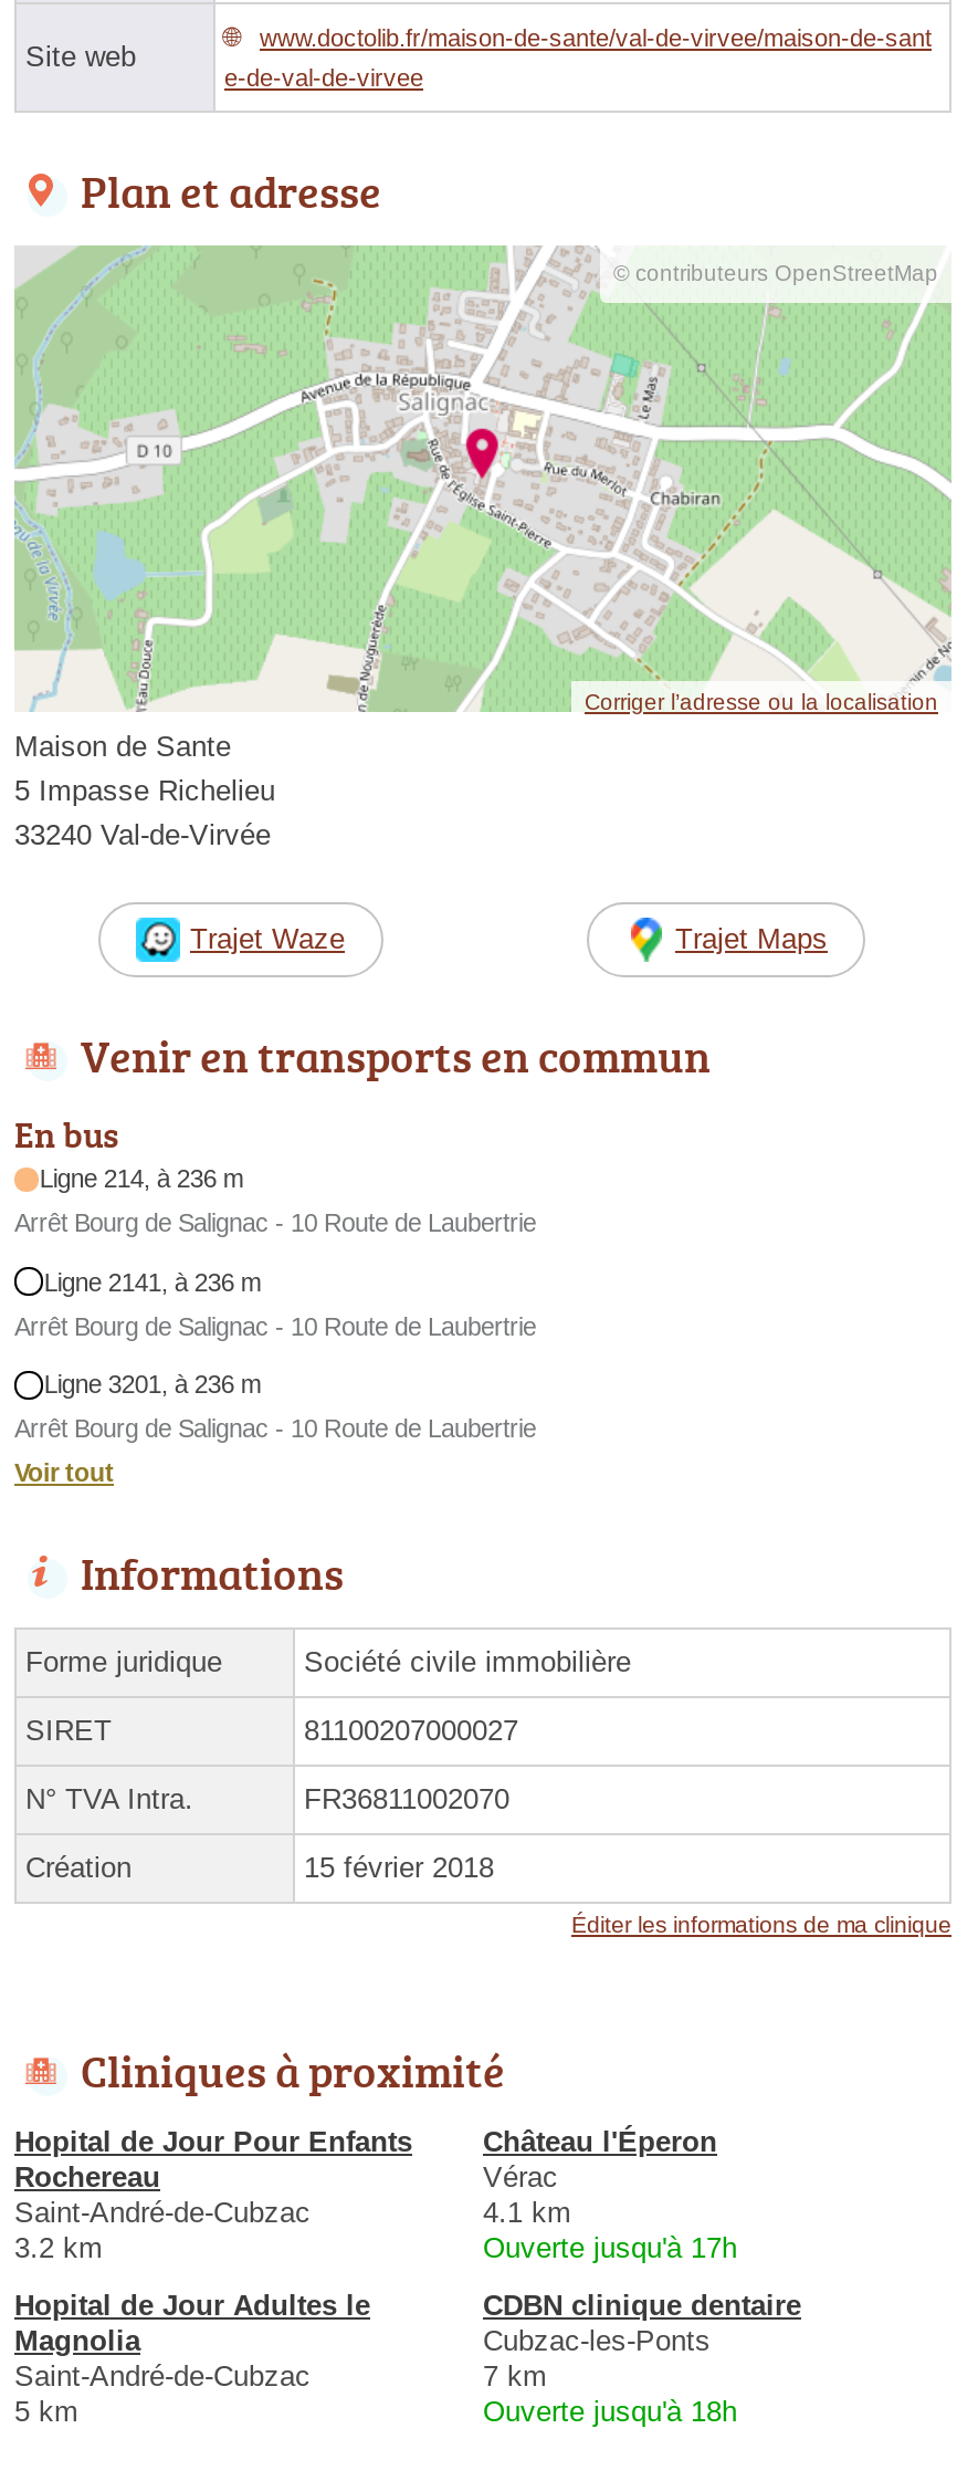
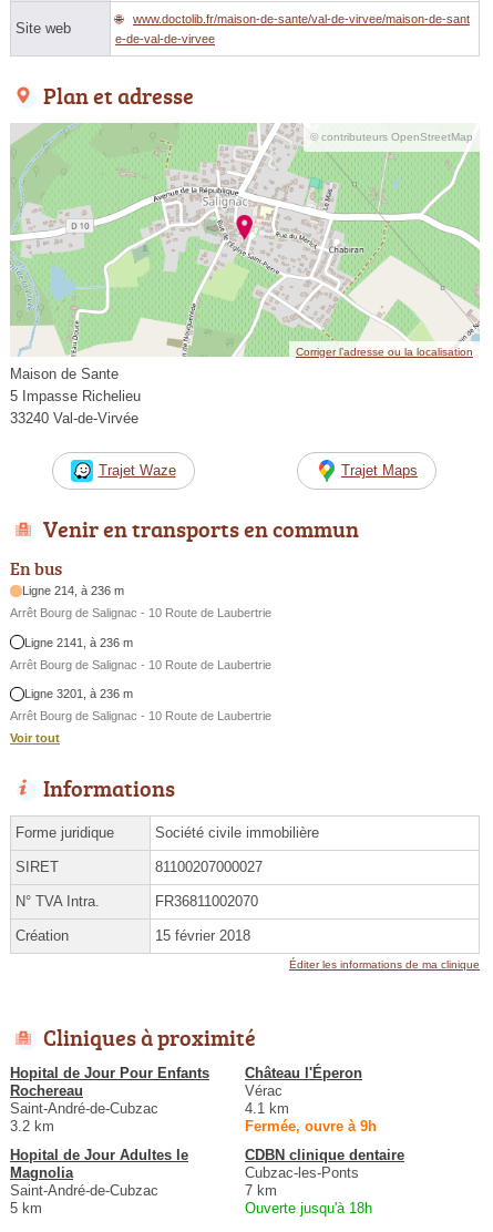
[483,2232,737,2265] Ouverte jusqu'à 17h -> [245,1118,377,1135] Fermée, ouvre à 9h

